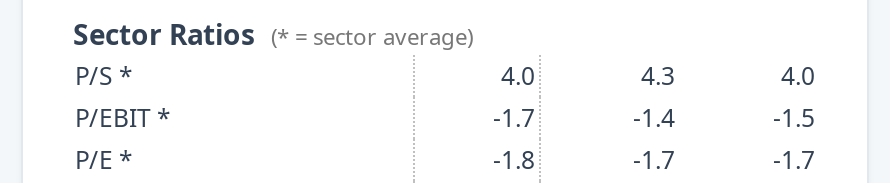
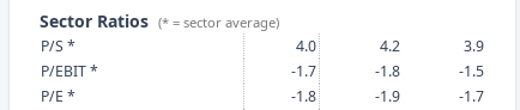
[641,59,675,93] 4.3 -> [380,36,400,56] 4.2
[781,59,815,93] 4.0 -> [464,36,484,56] 3.9
[633,101,675,135] -1.4 -> [375,61,400,81] -1.8
[633,143,675,177] -1.7 -> [375,86,400,106] -1.9

